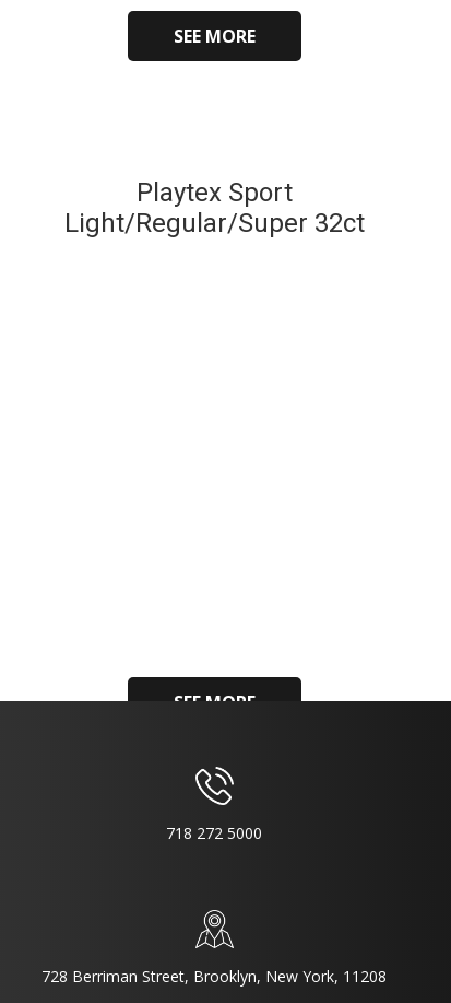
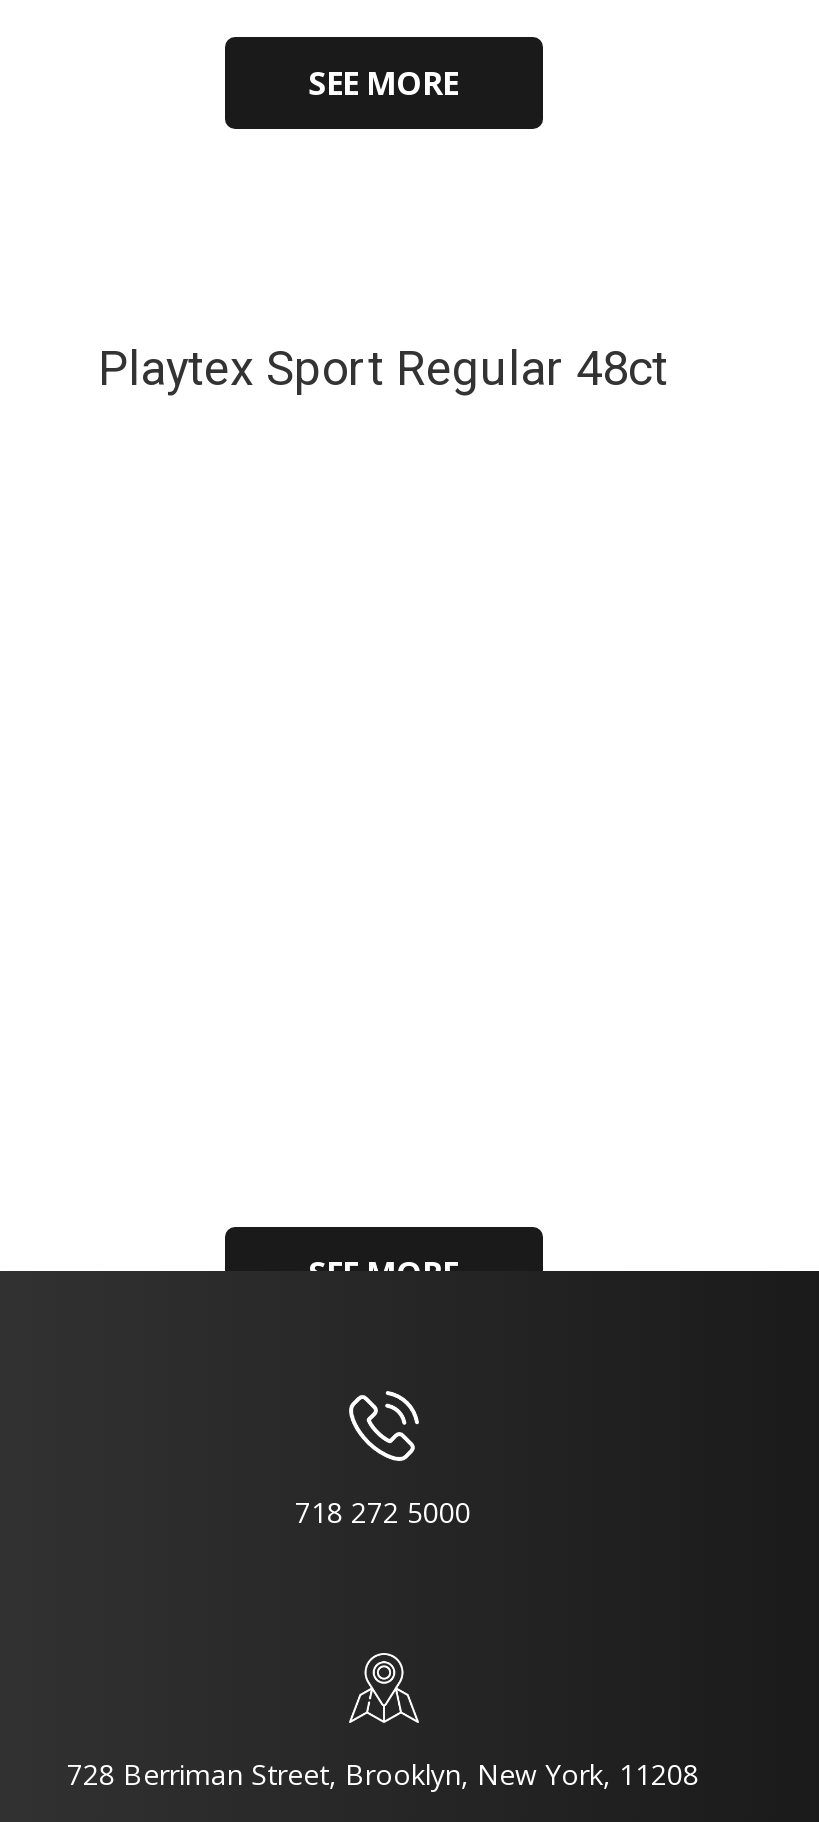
[64,177,364,238] Playtex Sport | Light/Regular/Super 32ct -> [98,341,668,397] Playtex Sport Regular 48ct

